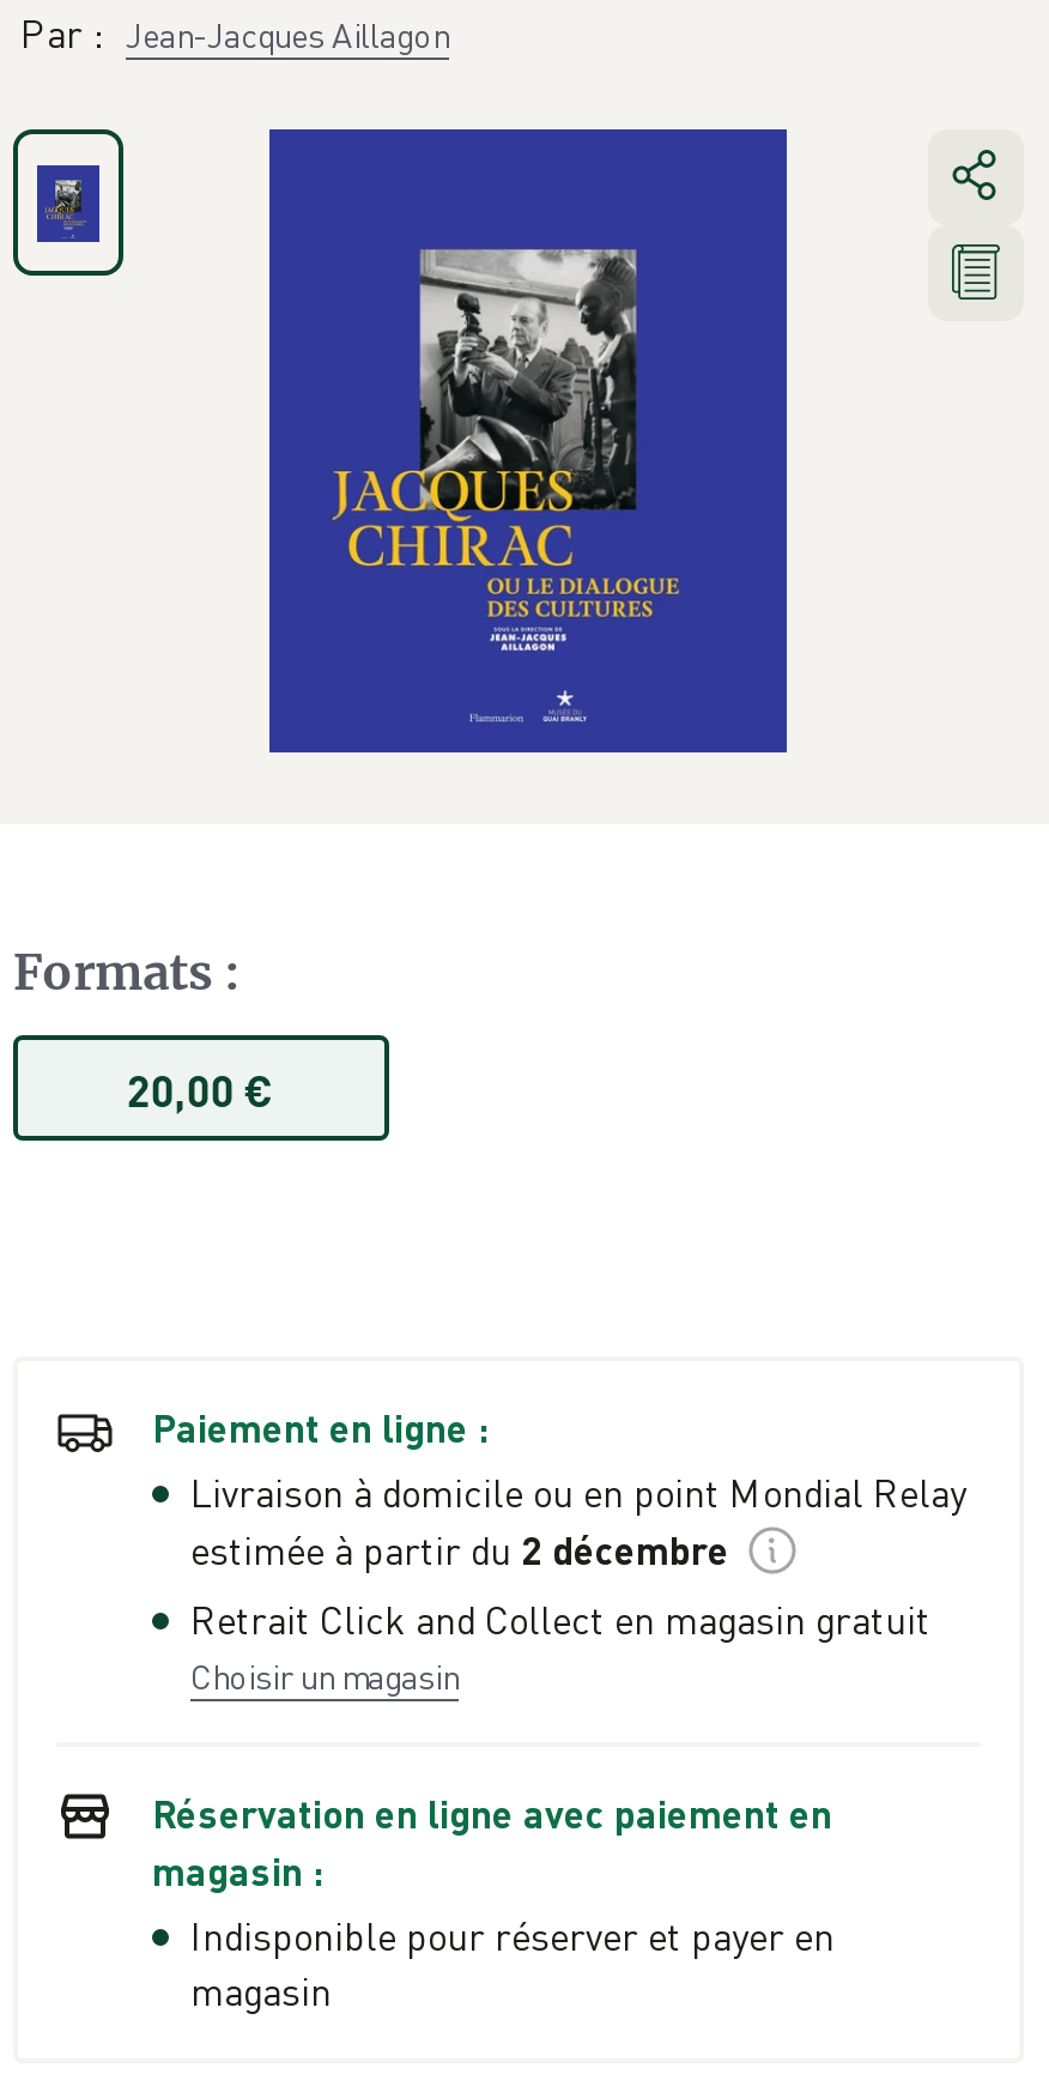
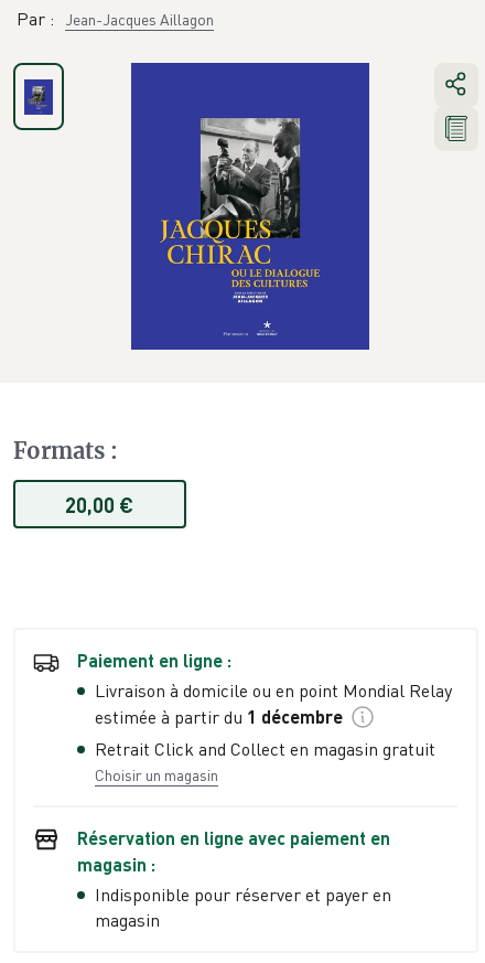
[190,1527,729,1575] estimée à partir du 2 décembre -> [95,706,343,728] estimée à partir du 1 décembre

